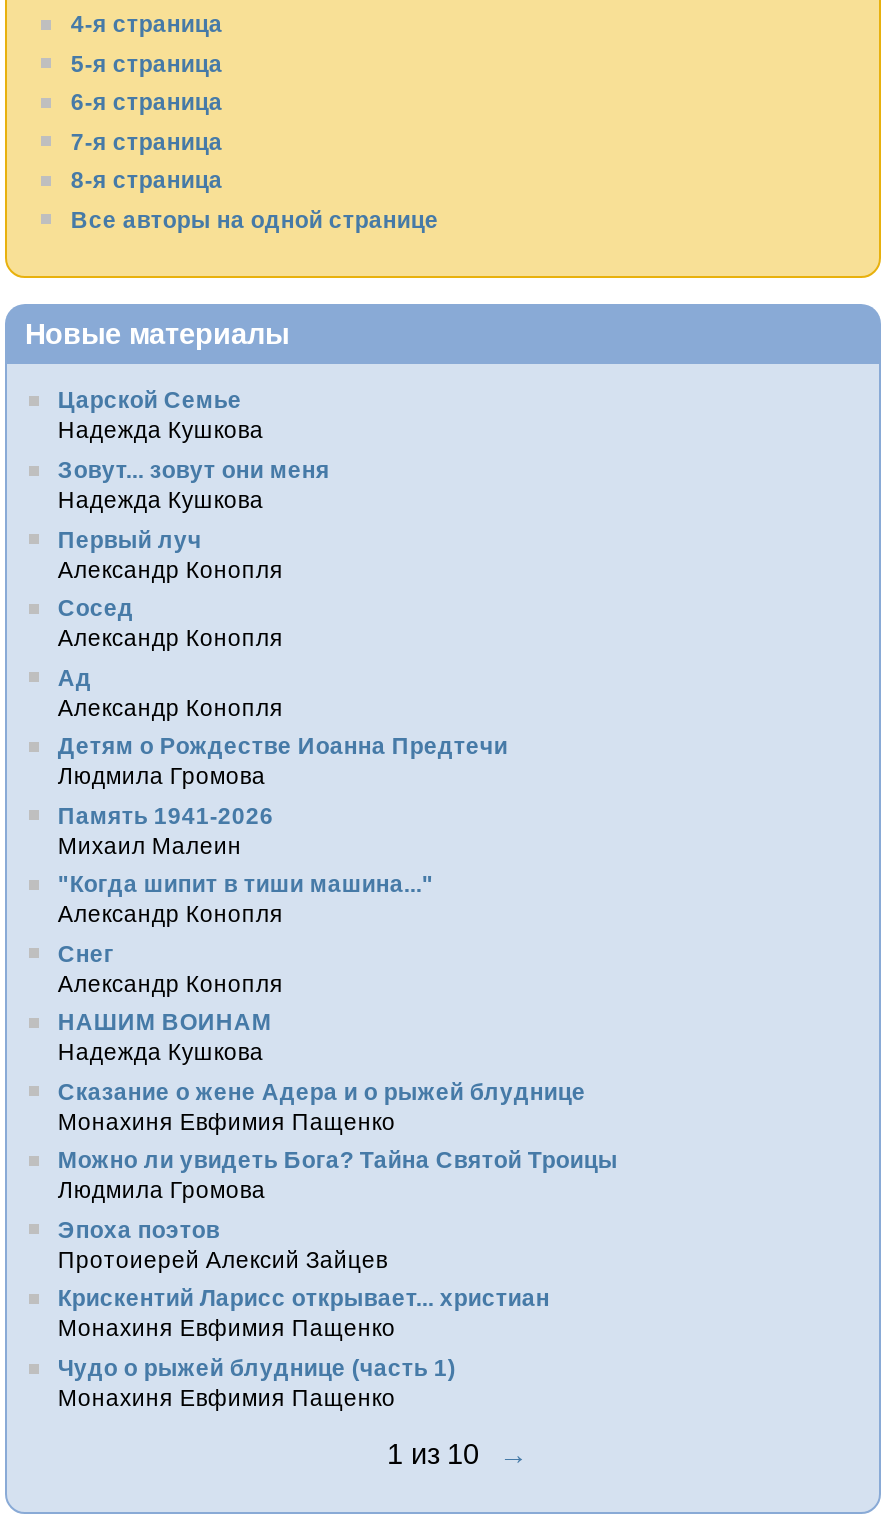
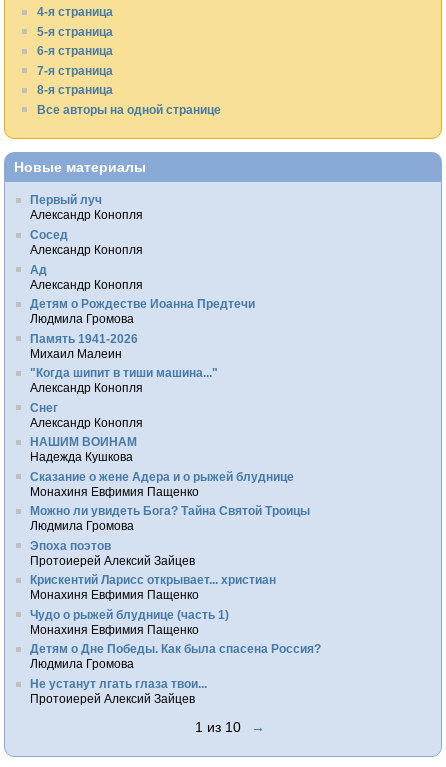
[58,387,330,512] Царской Семье | Надежда Кушкова | Зовут... зовут они меня | Надежда Кушкова -> none
moved [58,525,618,1410] -> [30,193,310,636]: Первый луч | Александр Конопля | Сосед | ... | Чудо о рыжей блуднице (часть 1) | Монахиня Евфимия Пащенко
none -> [30,642,321,705] Детям о Дне Победы. Как была спасена Россия? | Людмила Громова | Не устанут лгать глаза твои... | Протоиерей Алексий Зайцев

